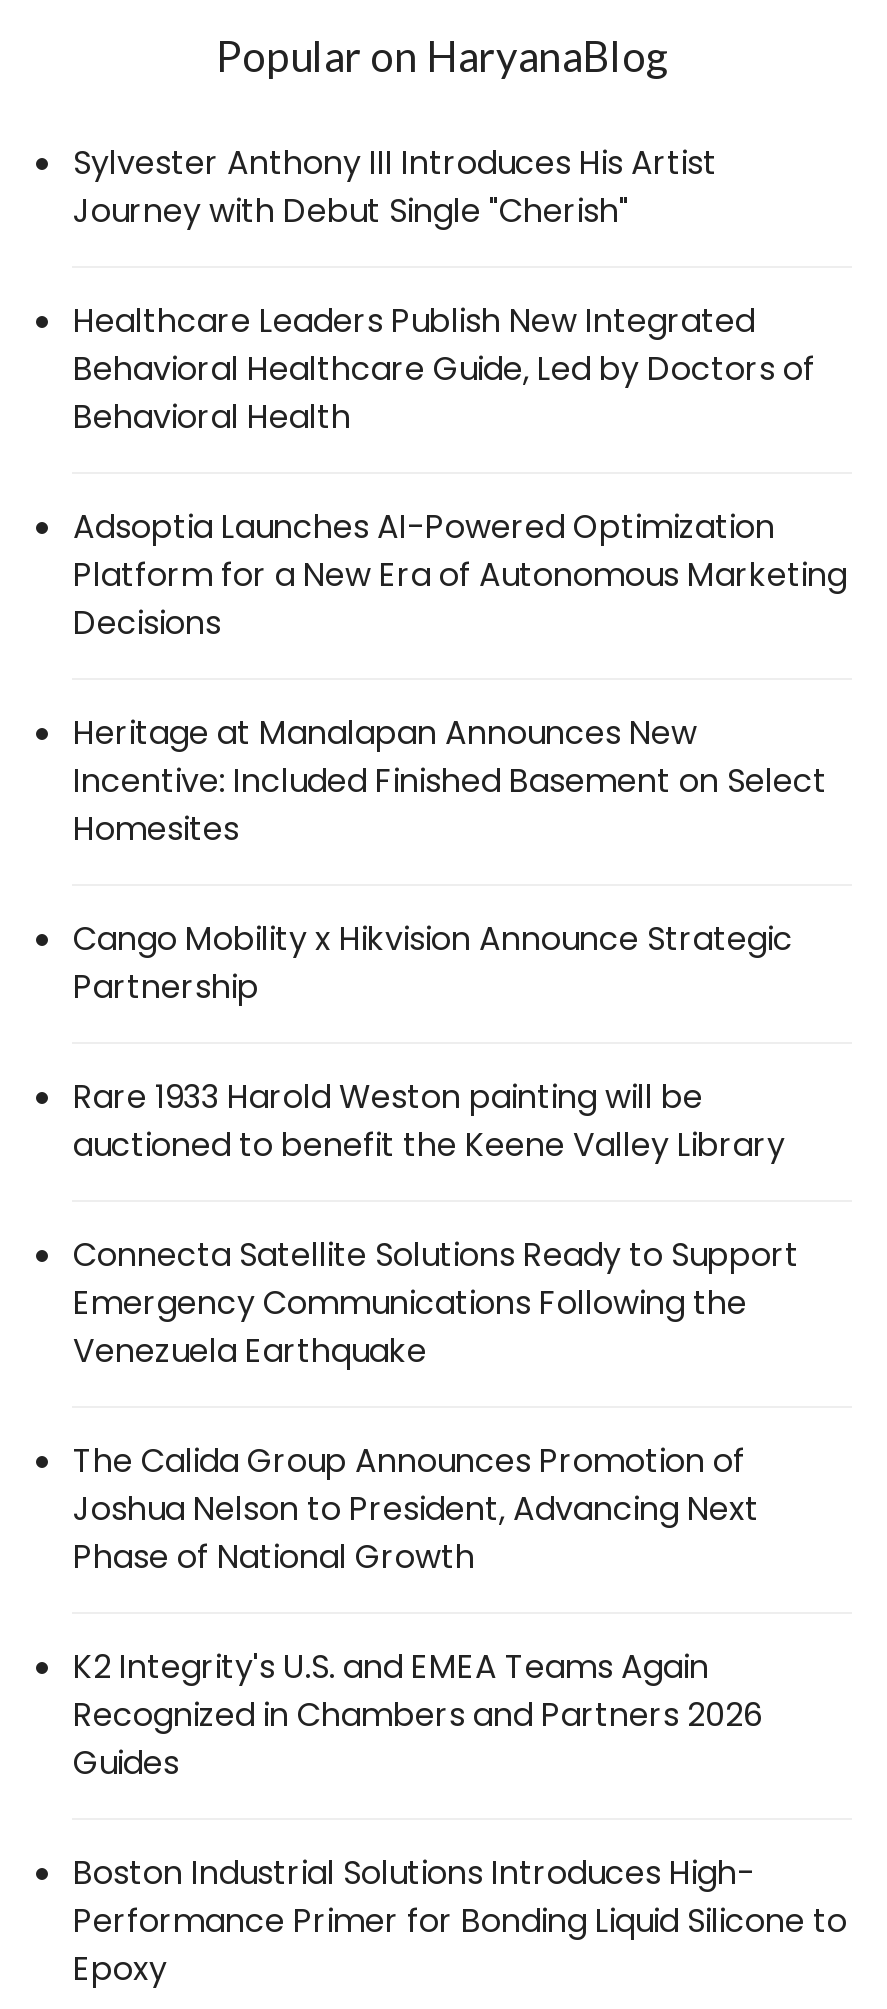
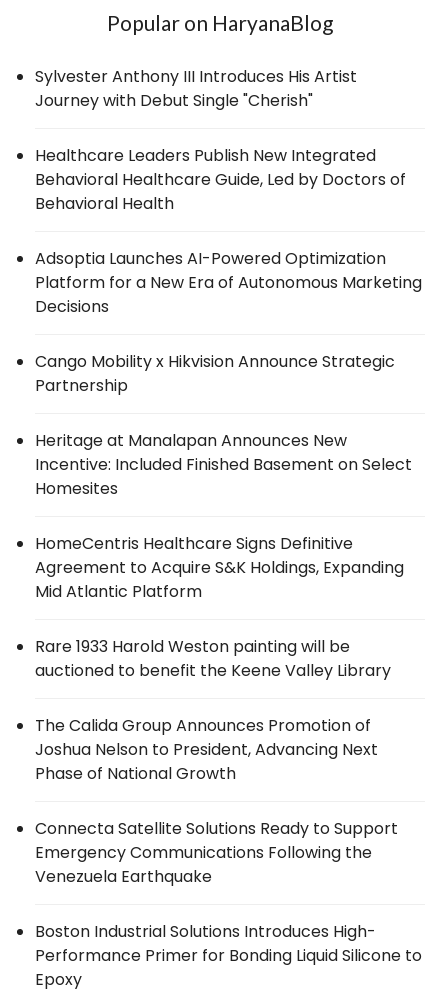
moved [73,710,827,852] -> [35,429,412,500]: Heritage at Manalapan Announces New | Incentive: Included Finished Basement on Select | Homesites
none -> [35,532,404,603] HomeCentris Healthcare Signs Definitive | Agreement to Acquire S&K Holdings, Expanding | Mid Atlantic Platform
moved [73,916,793,1010] -> [35,350,395,397]: Cango Mobility x Hikvision Announce Strategic | Partnership
moved [73,1074,785,1168] -> [35,635,391,682]: Rare 1933 Harold Weston painting will be | auctioned to benefit the Keene Valley Library
moved [73,1232,799,1374] -> [35,817,398,888]: Connecta Satellite Solutions Ready to Support | Emergency Communications Following the | Venezuela Earthquake
[73,1644,763,1786] K2 Integrity's U.S. and EMEA Teams Again | Recognized in Chambers and Partners 2026 | Guides -> none

